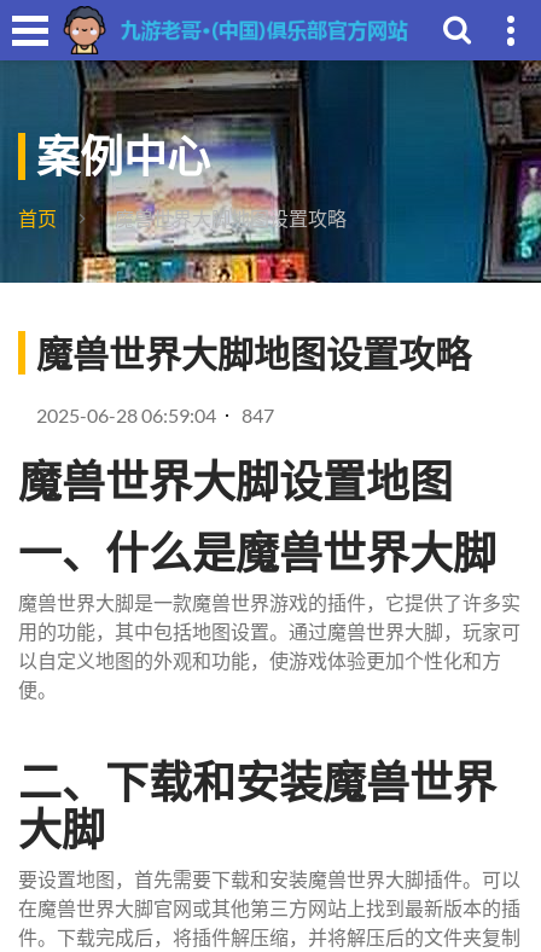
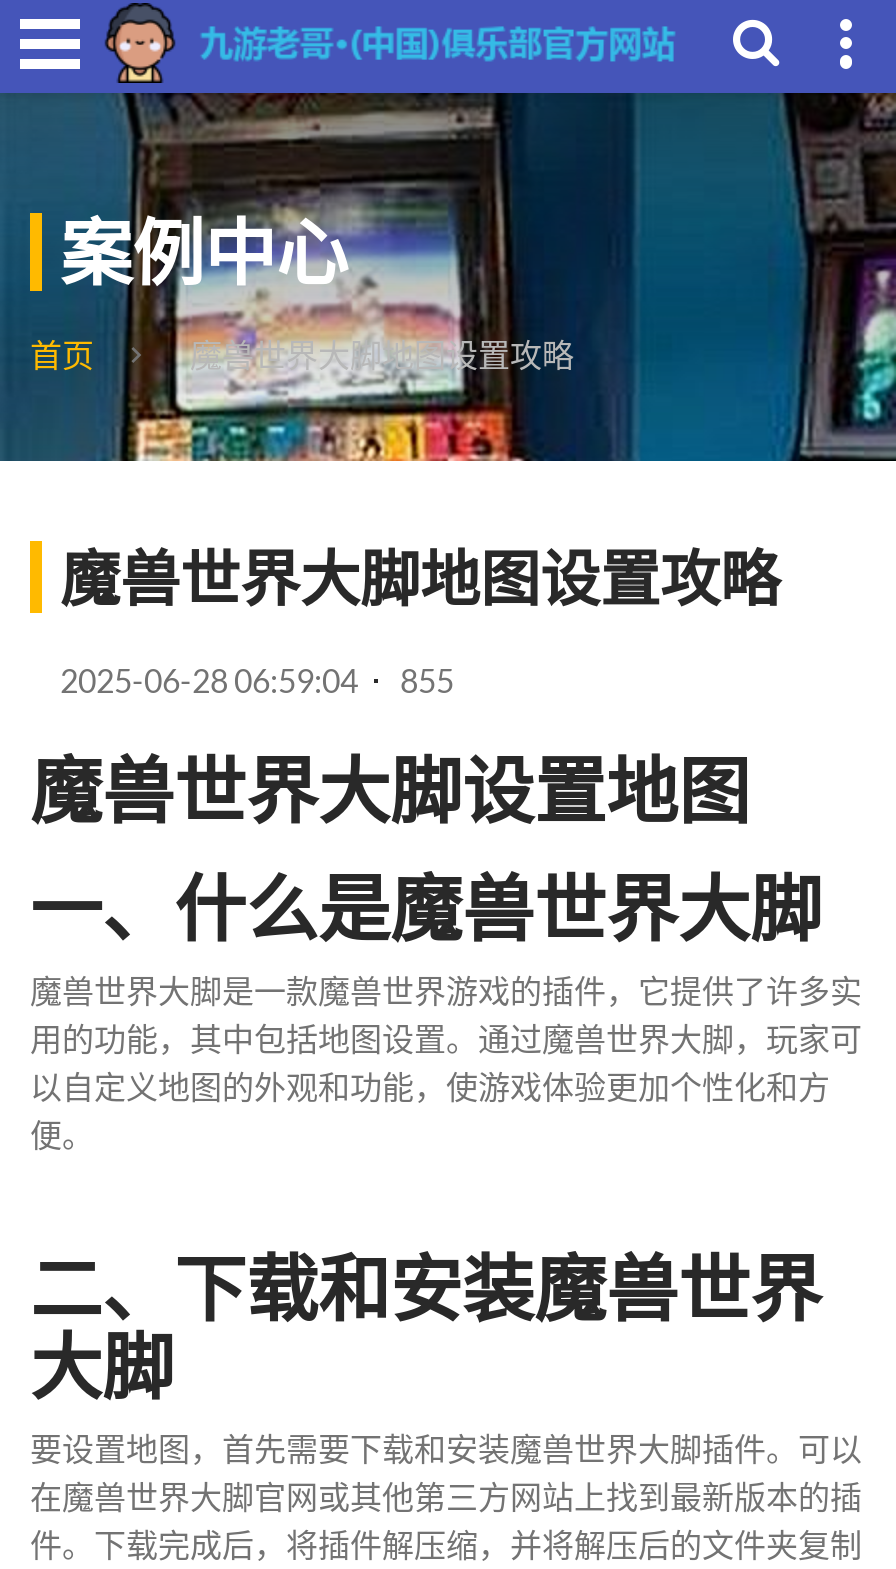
[36,404,274,426] 2025-06-28 06:59:04 847 -> [60,661,454,699] 2025-06-28 06:59:04 855

